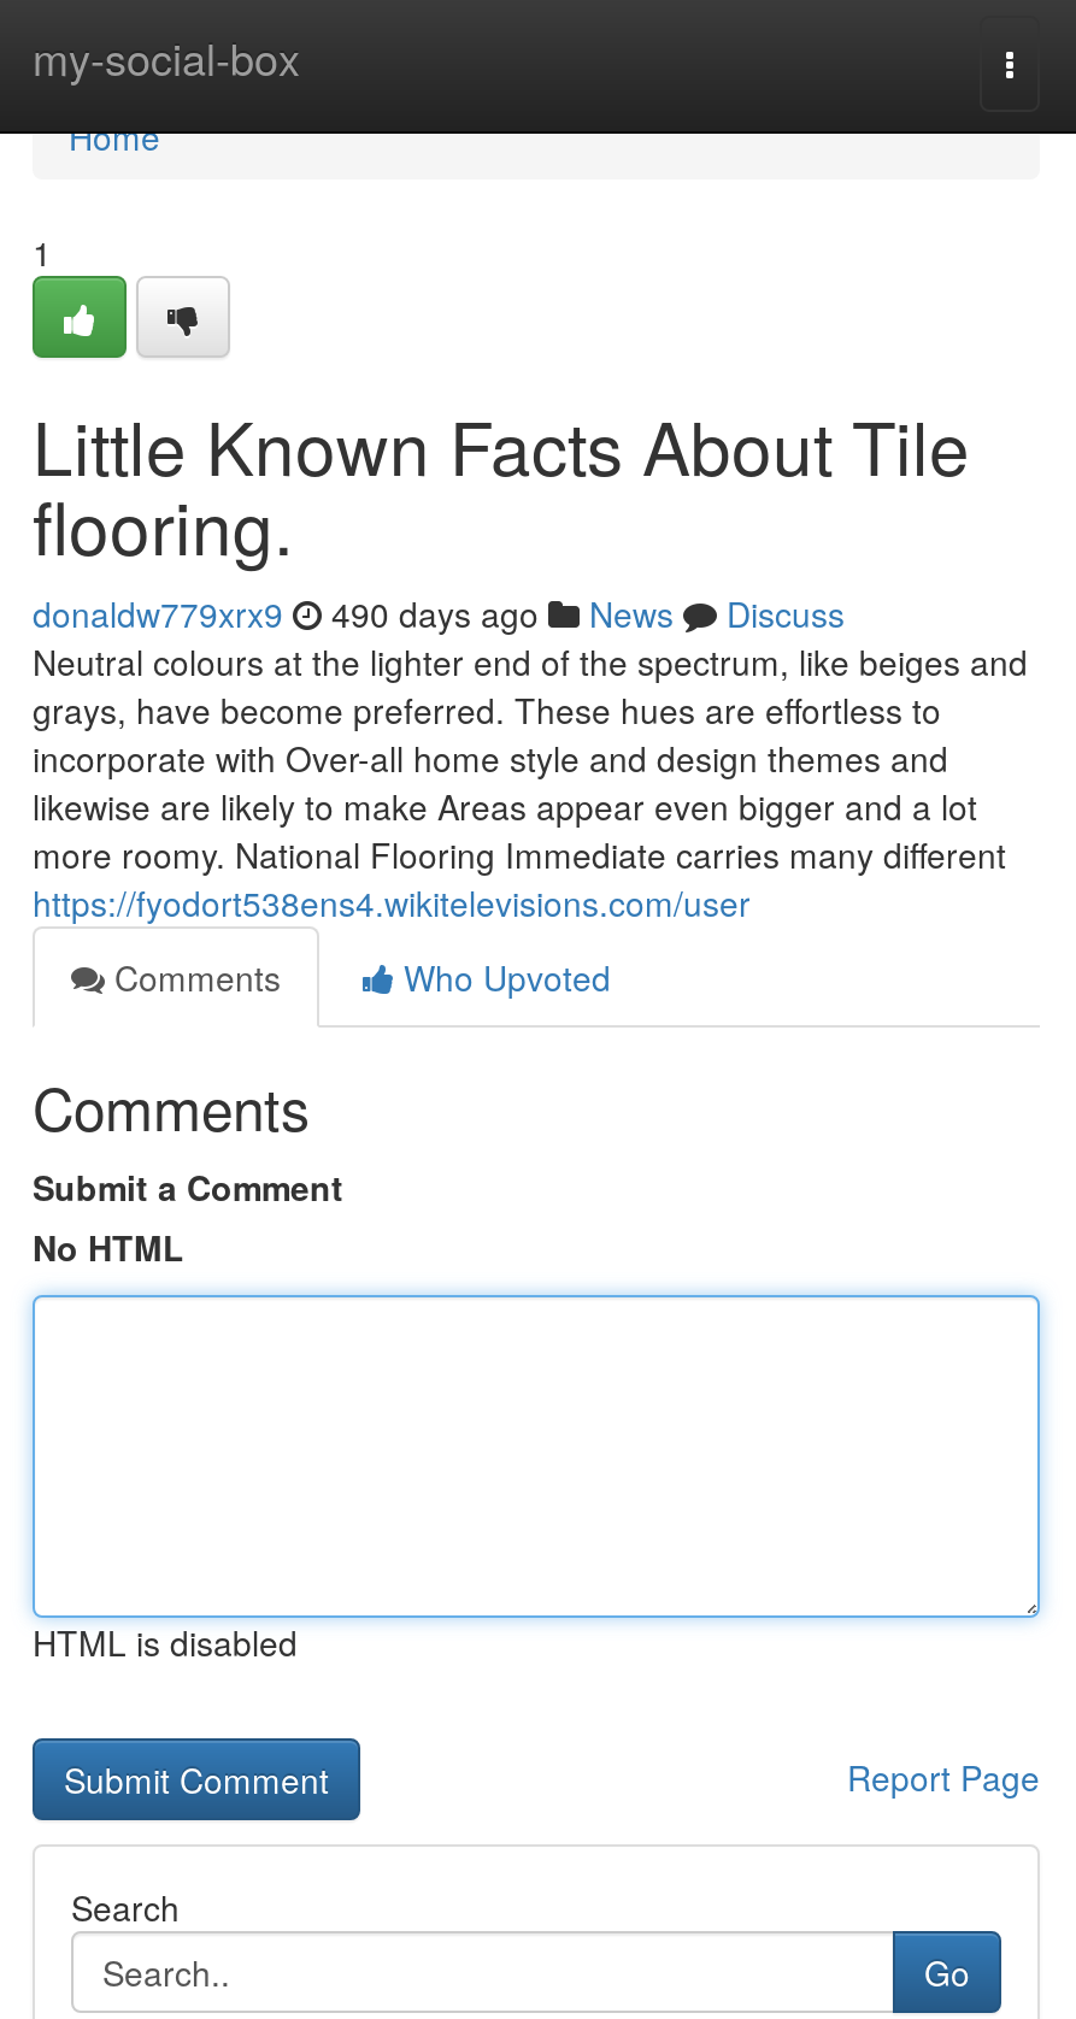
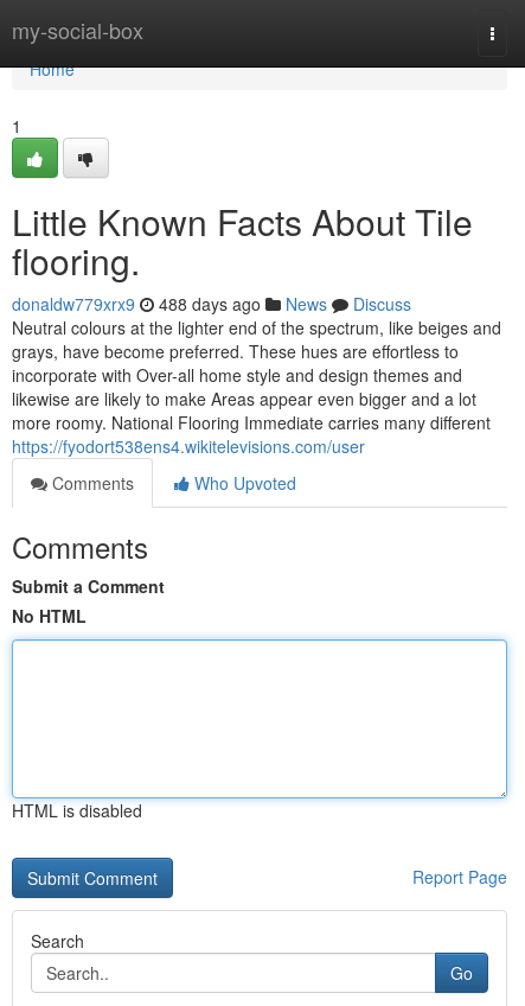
[33,589,845,637] donaldw779xrx9 490 days ago News Discuss -> [12,292,411,316] donaldw779xrx9 488 days ago News Discuss

